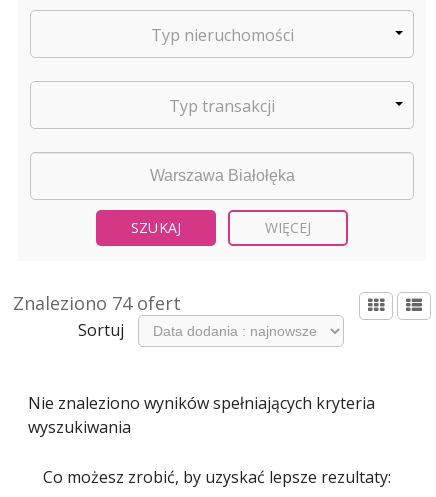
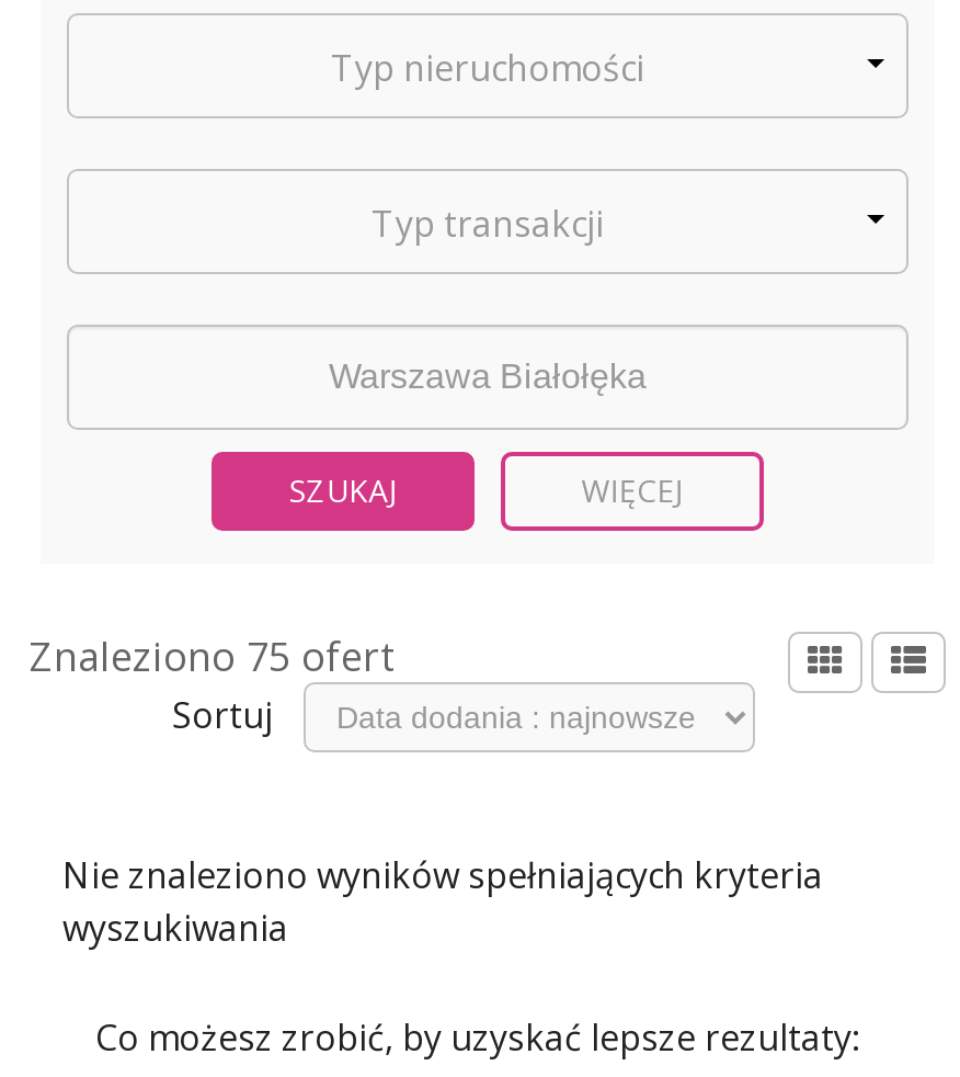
[13,291,181,315] Znaleziono 74 ofert -> [30,630,398,682] Znaleziono 75 ofert

